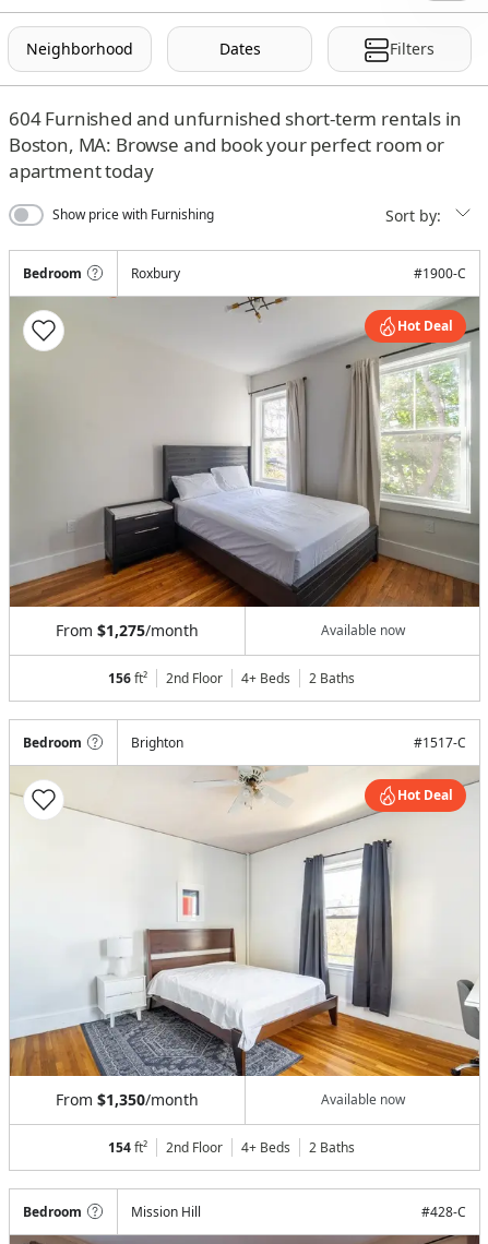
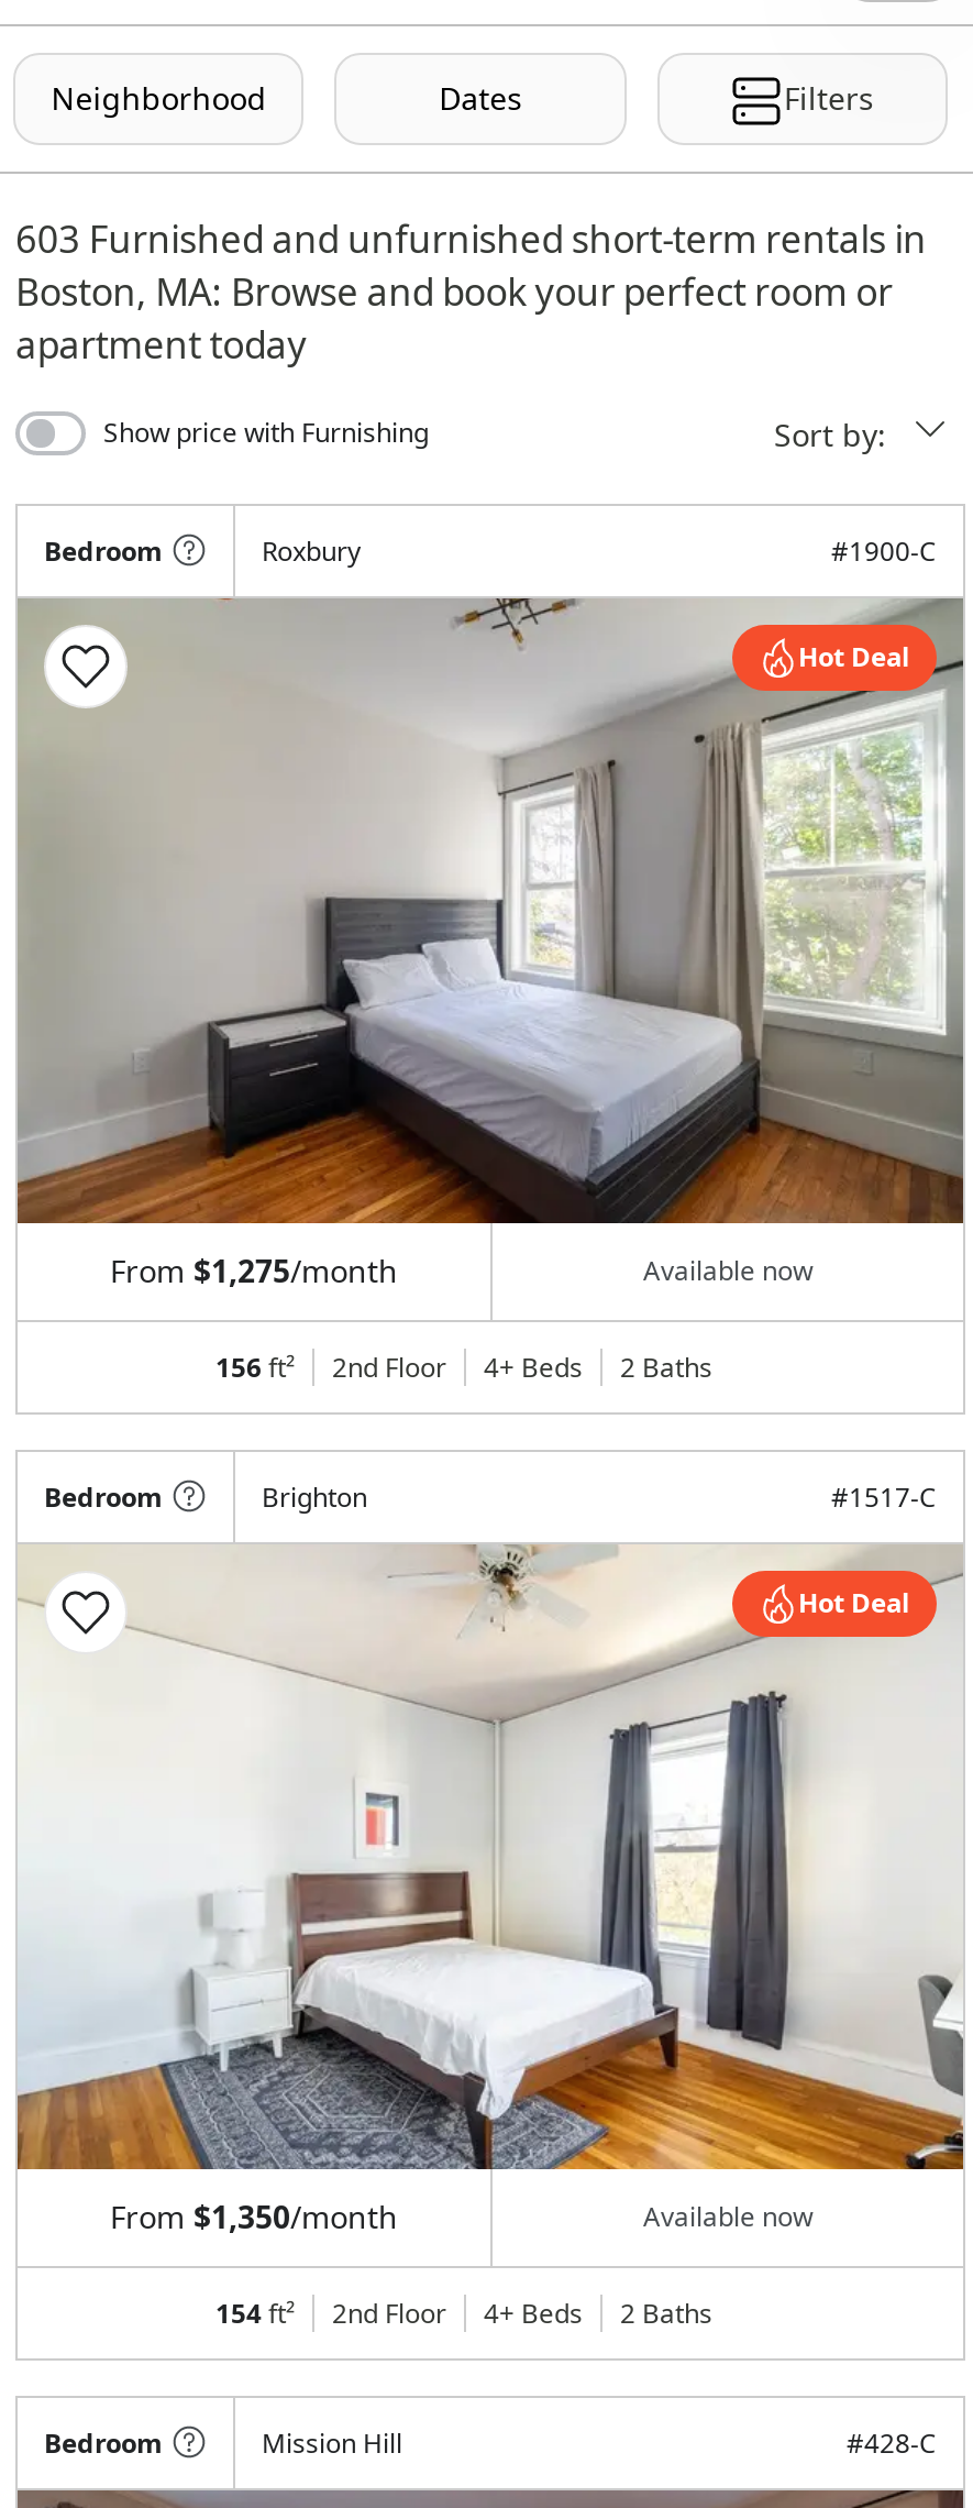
[9,106,461,131] 604 Furnished and unfurnished short-term rentals in -> [15,213,927,264] 603 Furnished and unfurnished short-term rentals in

